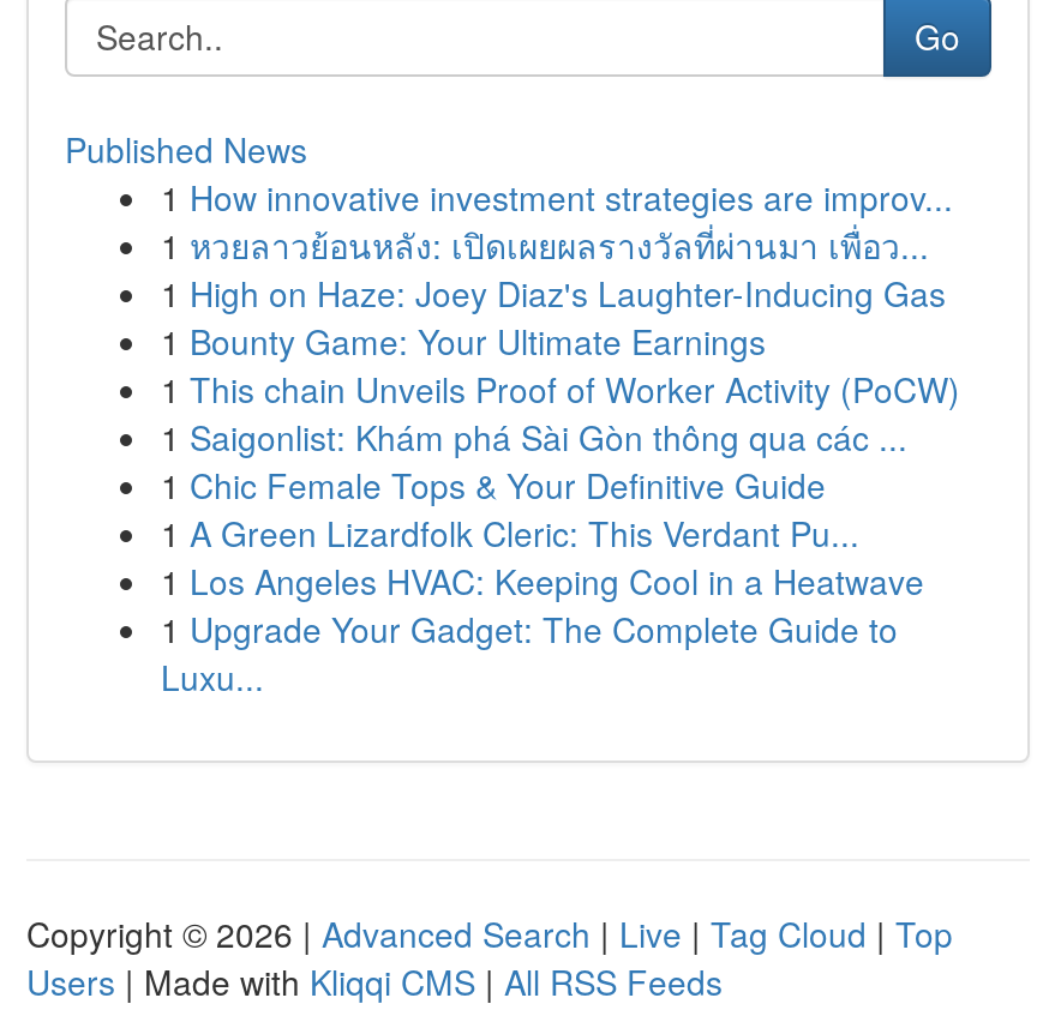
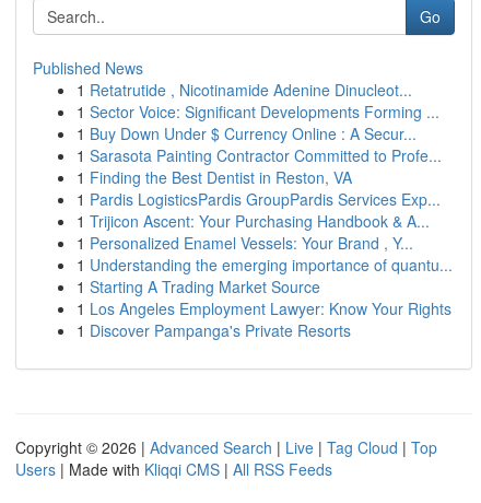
[161,173,960,701] 1 How innovative investment strategies are improv... | 1 หวยลาวย้อนหลัง: เปิดเผยผลรางวัลที่ผ่านมา เพื่อว... | 1 High on Haze: Joey Diaz's Laughter-Inducing Gas | 1 Bounty Game: Your Ultimate Earnings | 1 This chain Unveils Proof of Worker Activity (PoCW) | 1 Saigonlist: Khám phá Sài Gòn thông qua các ... | 1 Chic Female Tops & Your Definitive Guide | 1 A Green Lizardfolk Cleric: This Verdant Pu... | 1 Los Angeles HVAC: Keeping Cool in a Heatwave | 1 Upgrade Your Gadget: The Complete Guide to | Luxu... -> [77,79,453,341] 1 Retatrutide , Nicotinamide Adenine Dinucleot... | 1 Sector Voice: Significant Developments Forming ... | 1 Buy Down Under $ Currency Online : A Secur... | 1 Sarasota Painting Contractor Committed to Profe... | 1 Finding the Best Dentist in Reston, VA | 1 Pardis LogisticsPardis GroupPardis Services Exp... | 1 Trijicon Ascent: Your Purchasing Handbook & A... | 1 Personalized Enamel Vessels: Your Brand , Y... | 1 Understanding the emerging importance of quantu... | 1 Starting A Trading Market Source | 1 Los Angeles Employment Lawyer: Know Your Rights | 1 Discover Pampanga's Private Resorts

